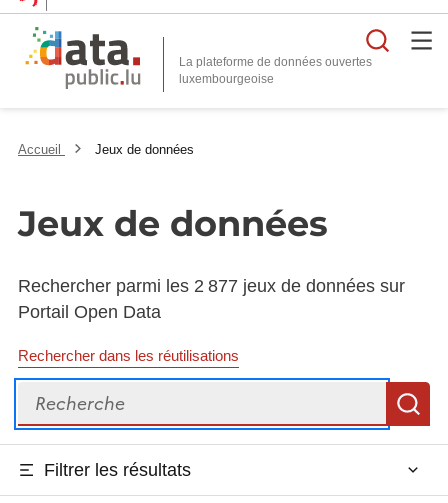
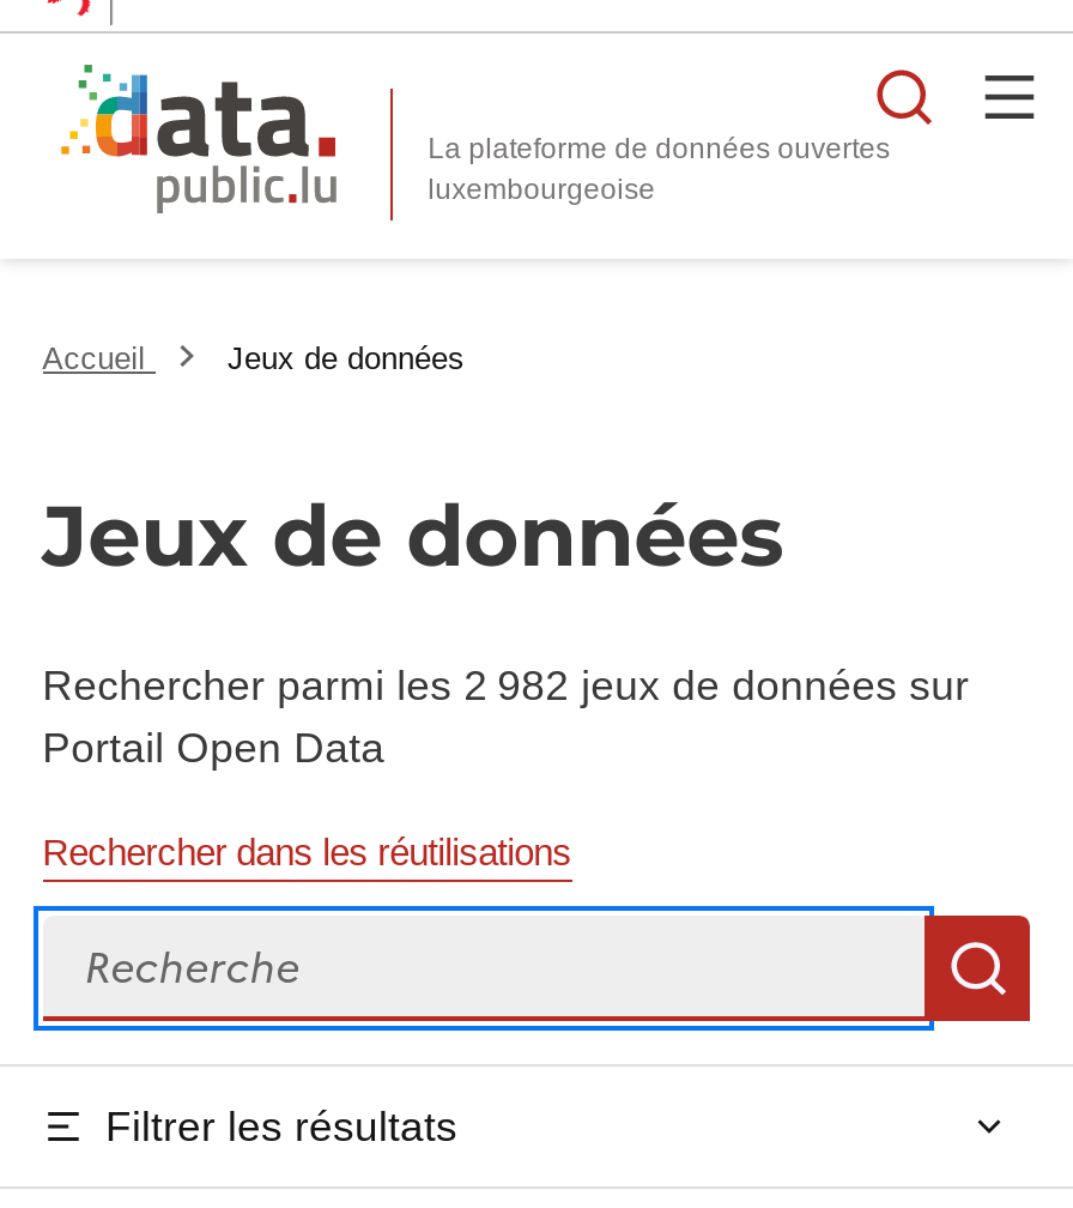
[18,276,405,296] Rechercher parmi les 2 877 jeux de données sur -> [42,662,969,710] Rechercher parmi les 2 982 jeux de données sur

